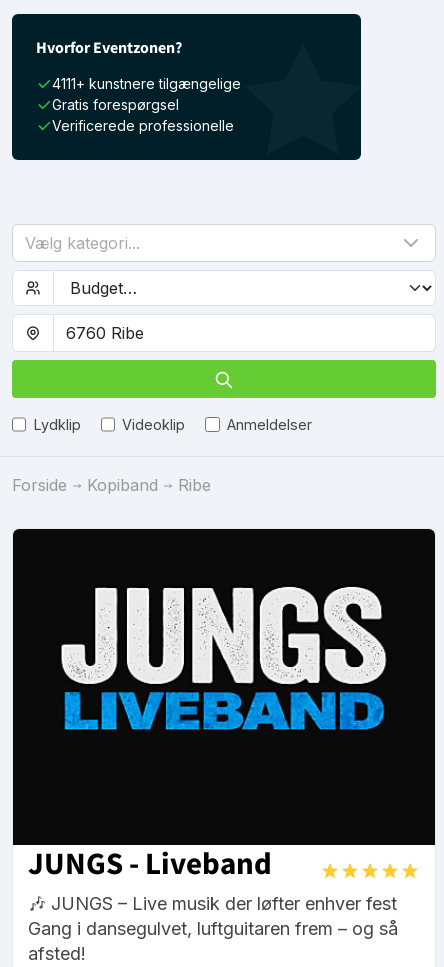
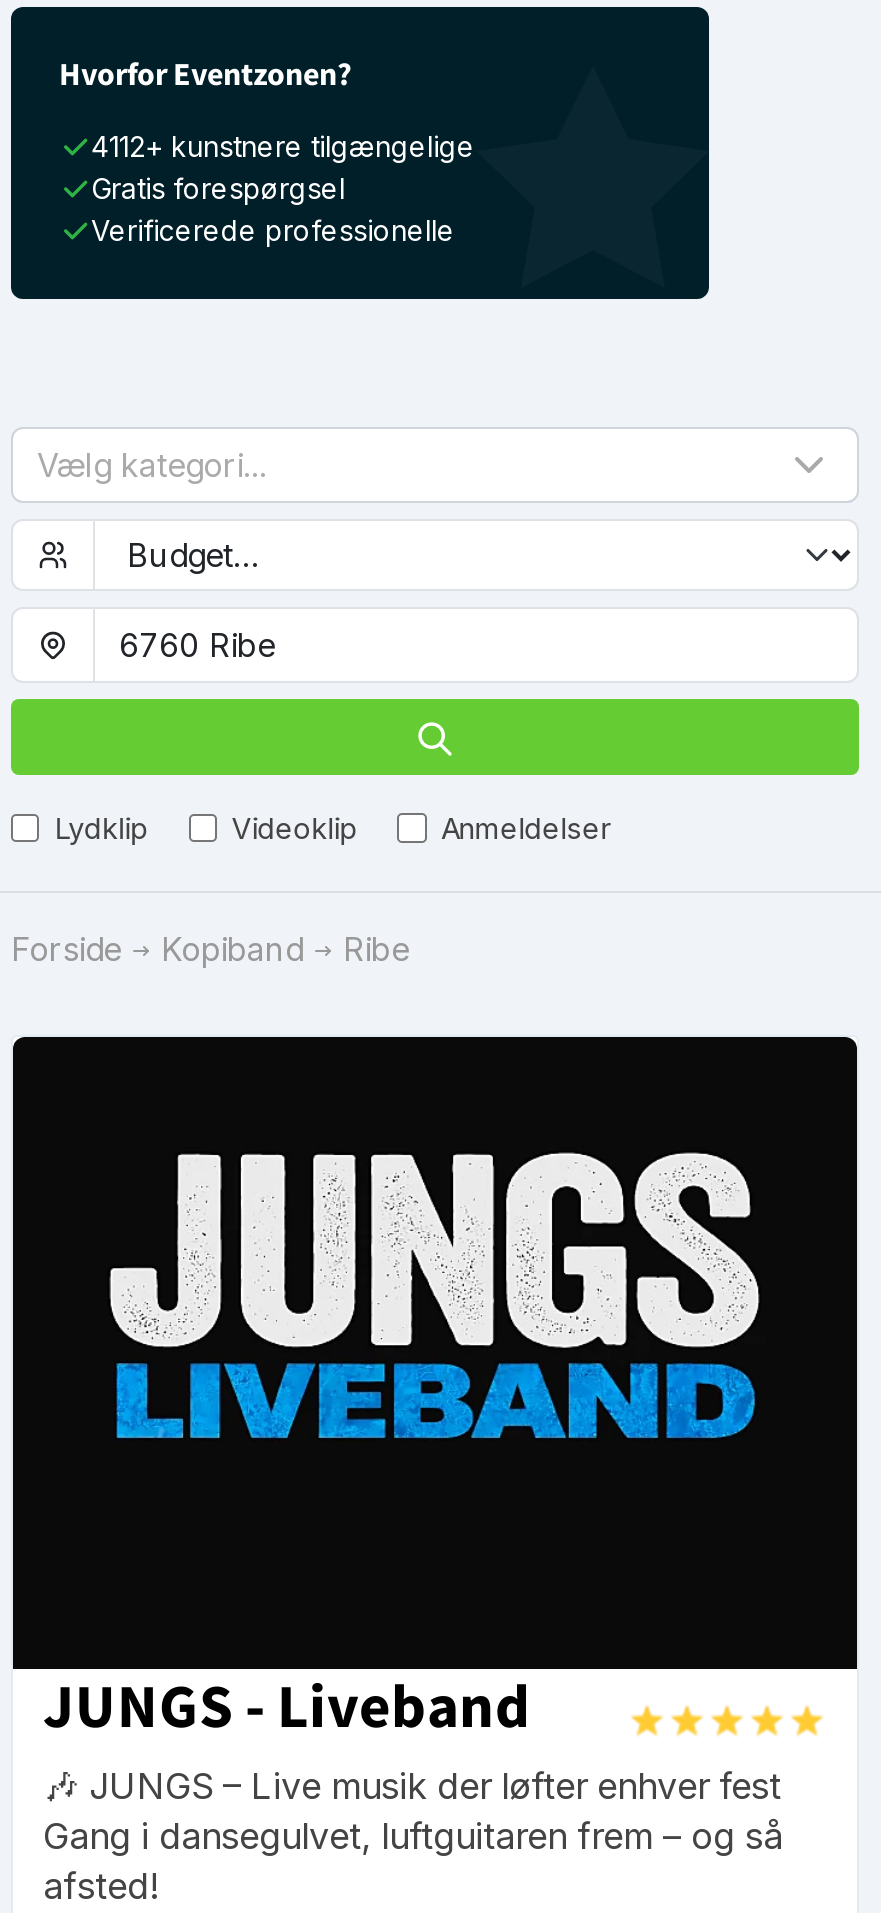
[52,75,241,92] 4111+ kunstnere tilgængelige -> [91,129,475,163] 4112+ kunstnere tilgængelige

